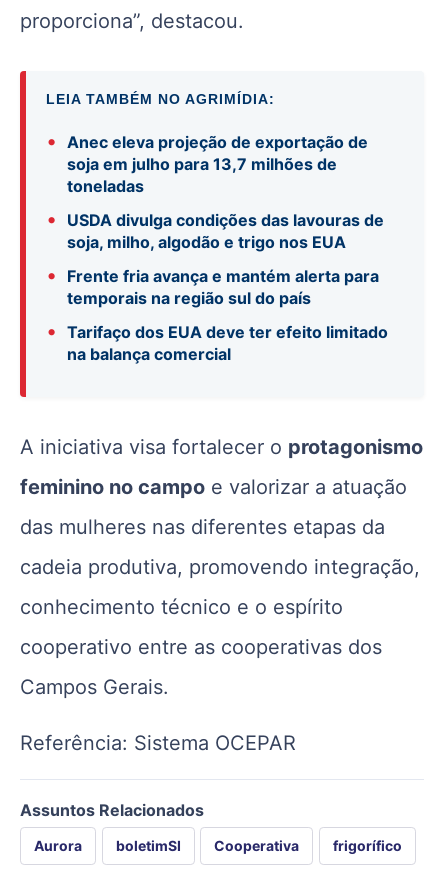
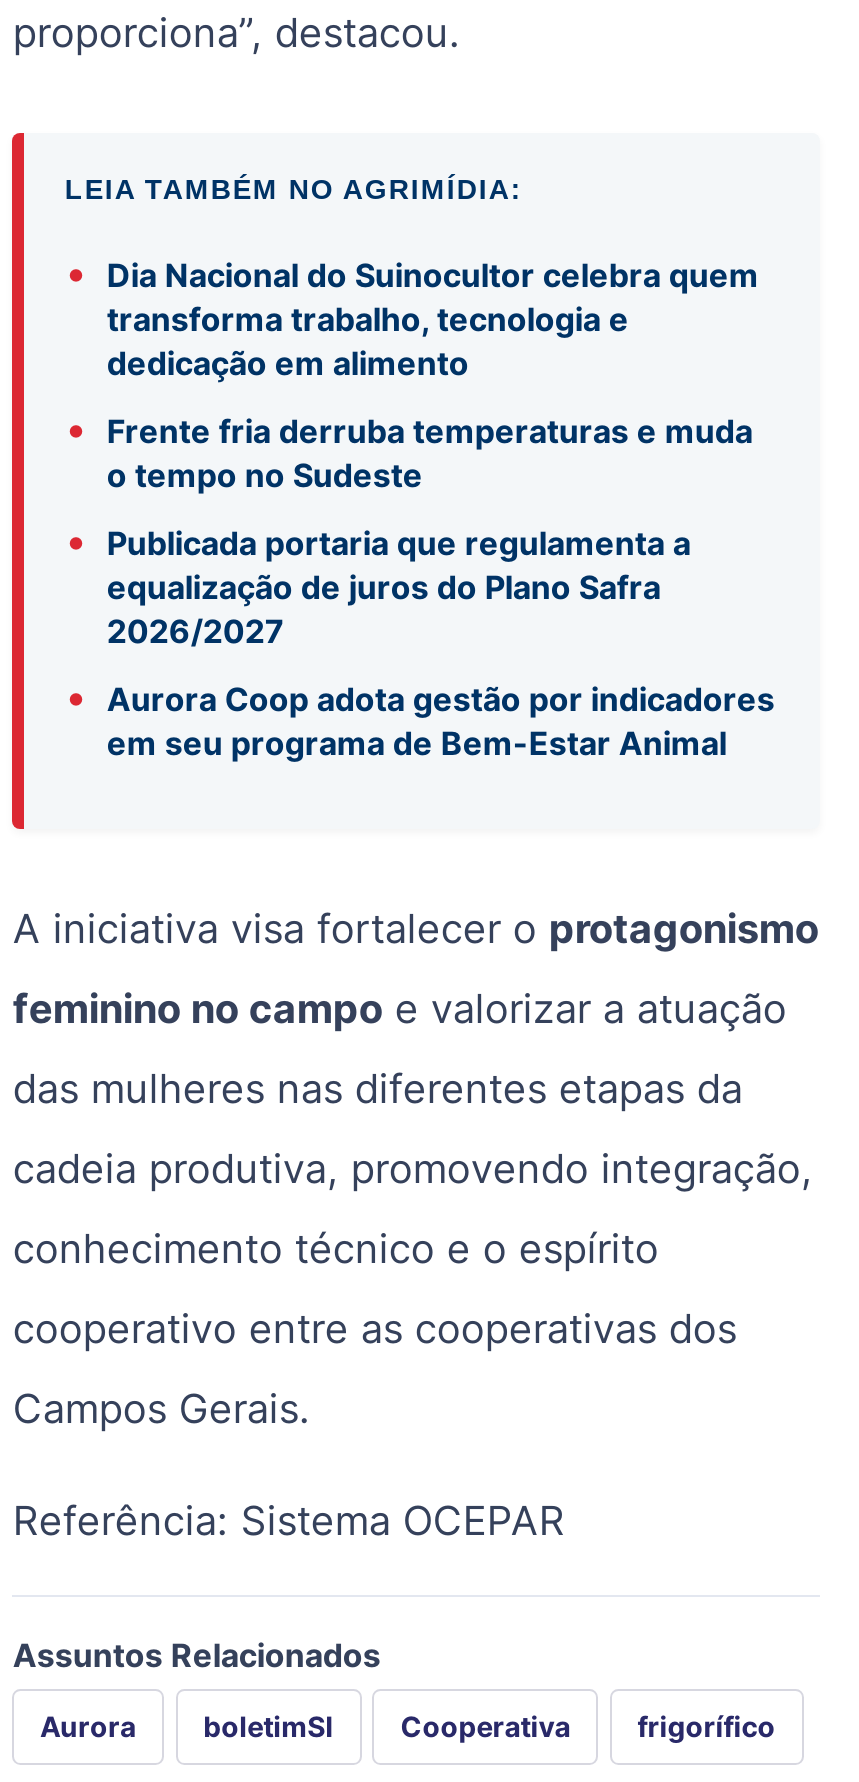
[46,129,368,196] • Anec eleva projeção de exportação de | soja em julho para 13,7 milhões de | toneladas -> [65,249,759,383] • Dia Nacional do Suinocultor celebra quem | transforma trabalho, tecnologia e | dedicação em alimento
[46,207,384,252] • USDA divulga condições das lavouras de | soja, milho, algodão e trigo nos EUA -> [65,405,753,495] • Frente fria derruba temperaturas e muda | o tempo no Sudeste
[46,263,379,308] • Frente fria avança e mantém alerta para | temporais na região sul do país -> [65,517,691,651] • Publicada portaria que regulamenta a | equalização de juros do Plano Safra | 2026/2027
[46,319,388,364] • Tarifaço dos EUA deve ter efeito limitado | na balança comercial -> [65,673,775,763] • Aurora Coop adota gestão por indicadores | em seu programa de Bem-Estar Animal

